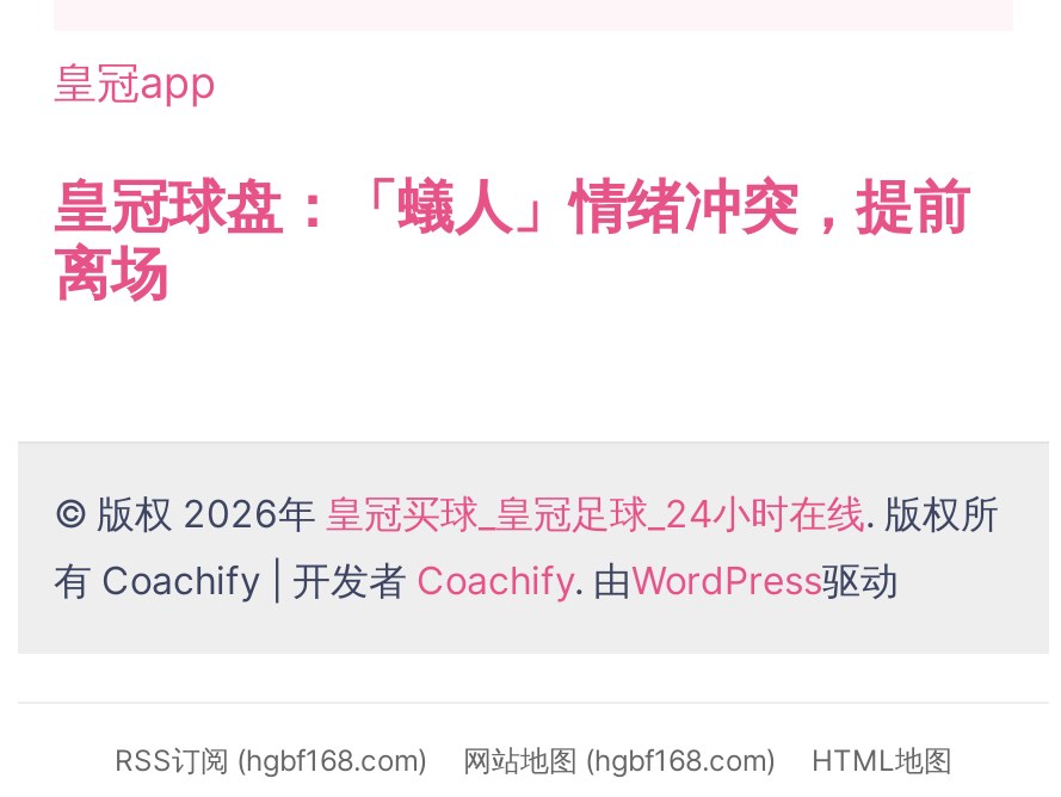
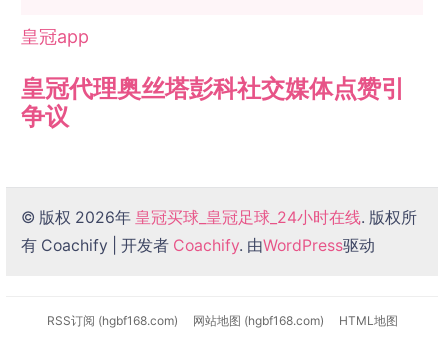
[54,173,970,309] 皇冠球盘：「蟻人」情绪冲突，提前 | 离场 -> [21,74,405,131] 皇冠代理奥丝塔彭科社交媒体点赞引 | 争议

